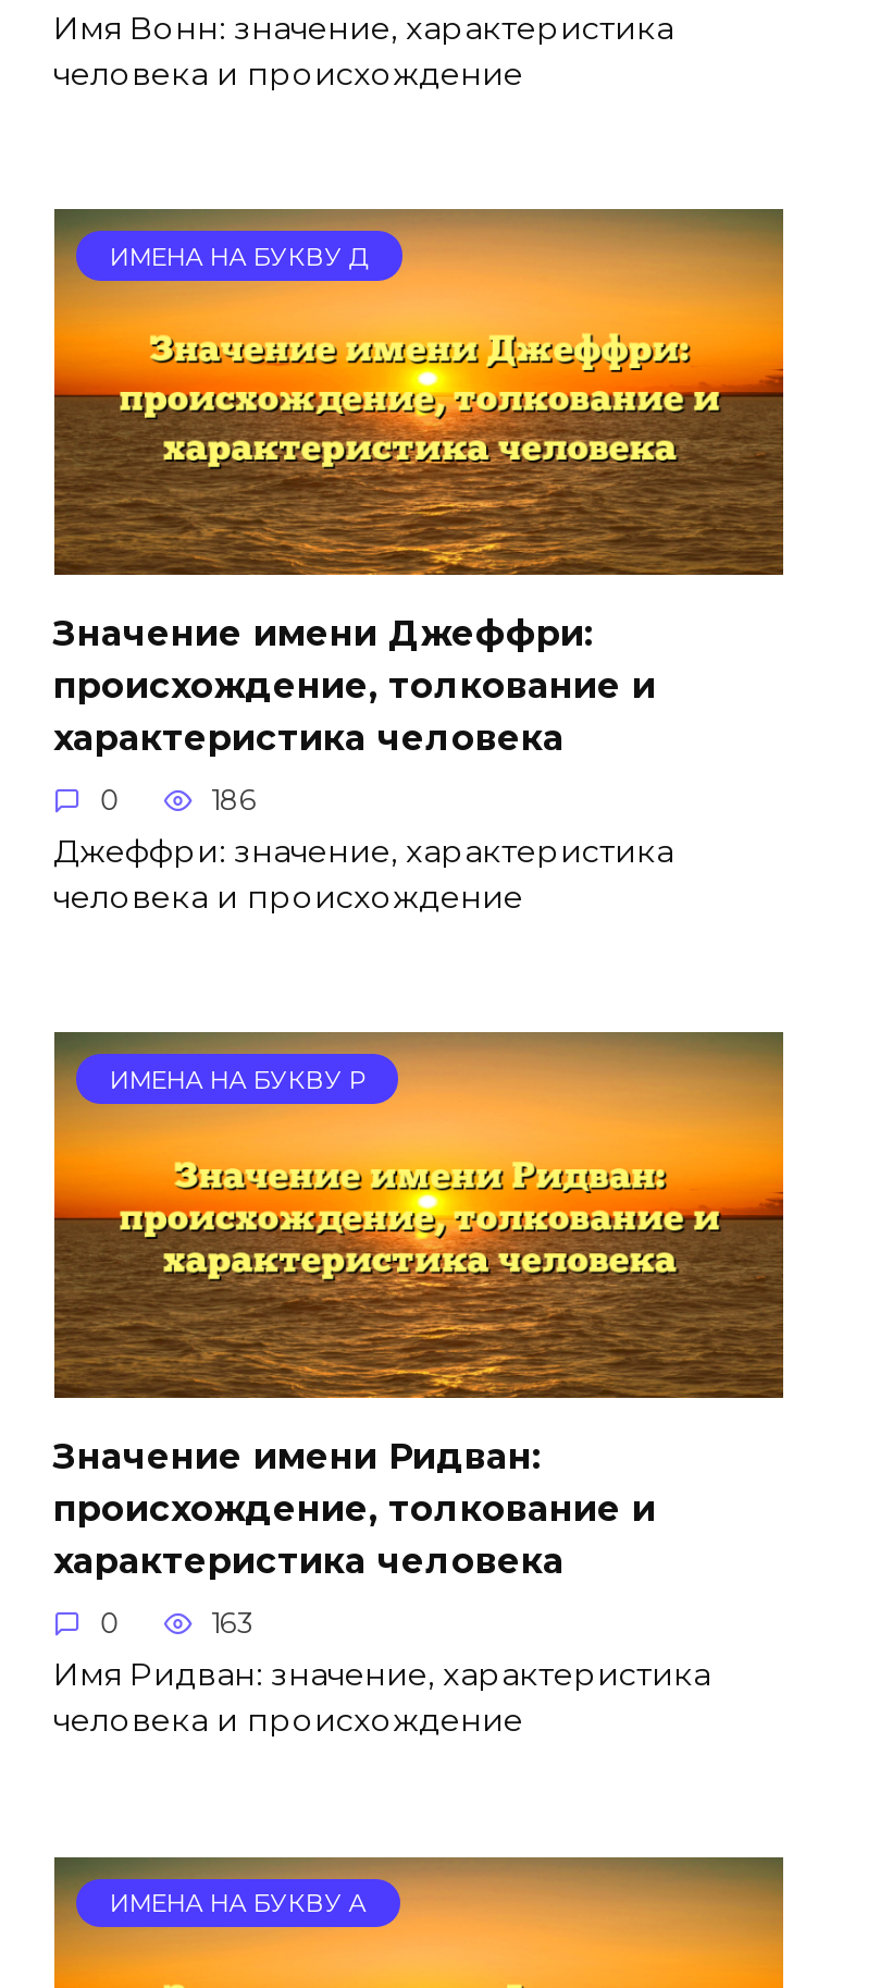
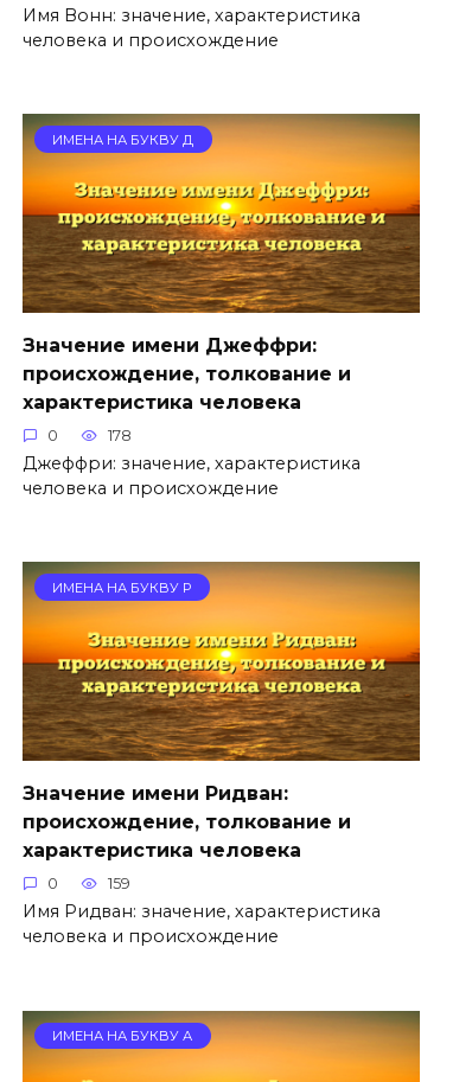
[211,784,257,817] 186 -> [108,427,132,445] 178
[211,1608,255,1640] 163 -> [108,875,130,893] 159

